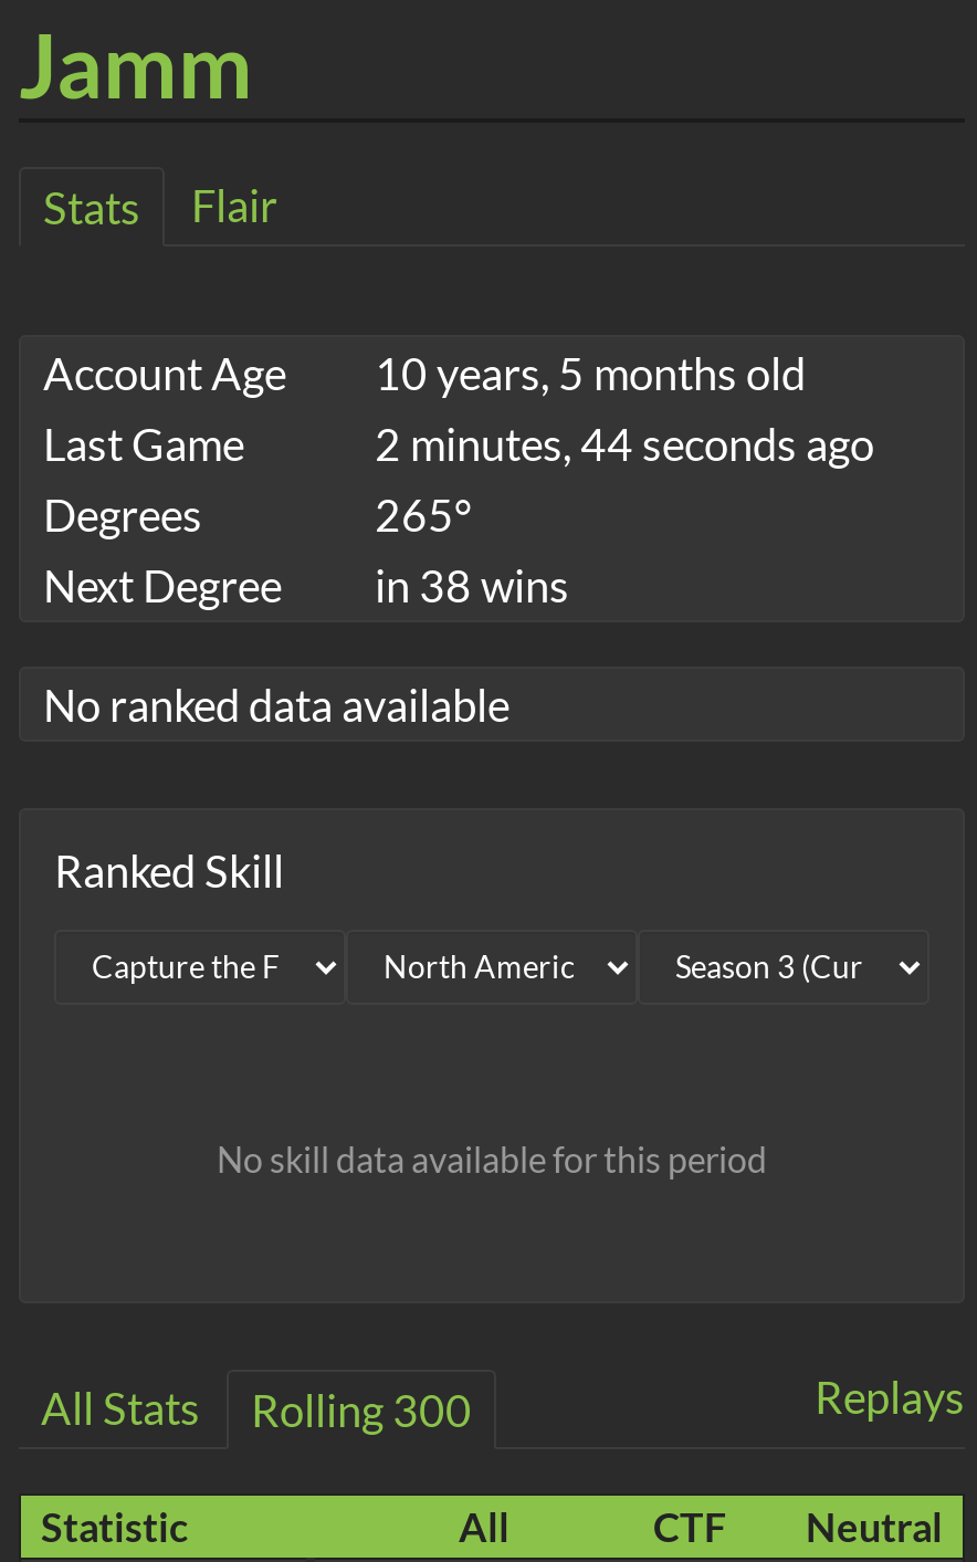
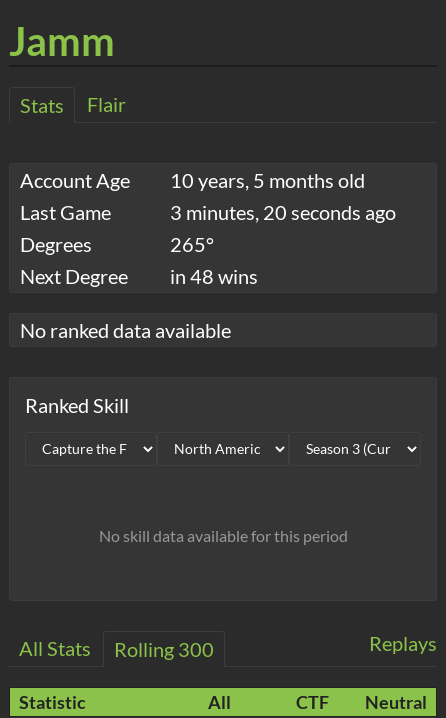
[375,416,874,469] 2 minutes, 44 seconds ago -> [170,200,396,224] 3 minutes, 20 seconds ago
[43,558,569,611] Next Degree in 38 wins -> [20,264,258,288] Next Degree in 48 wins

